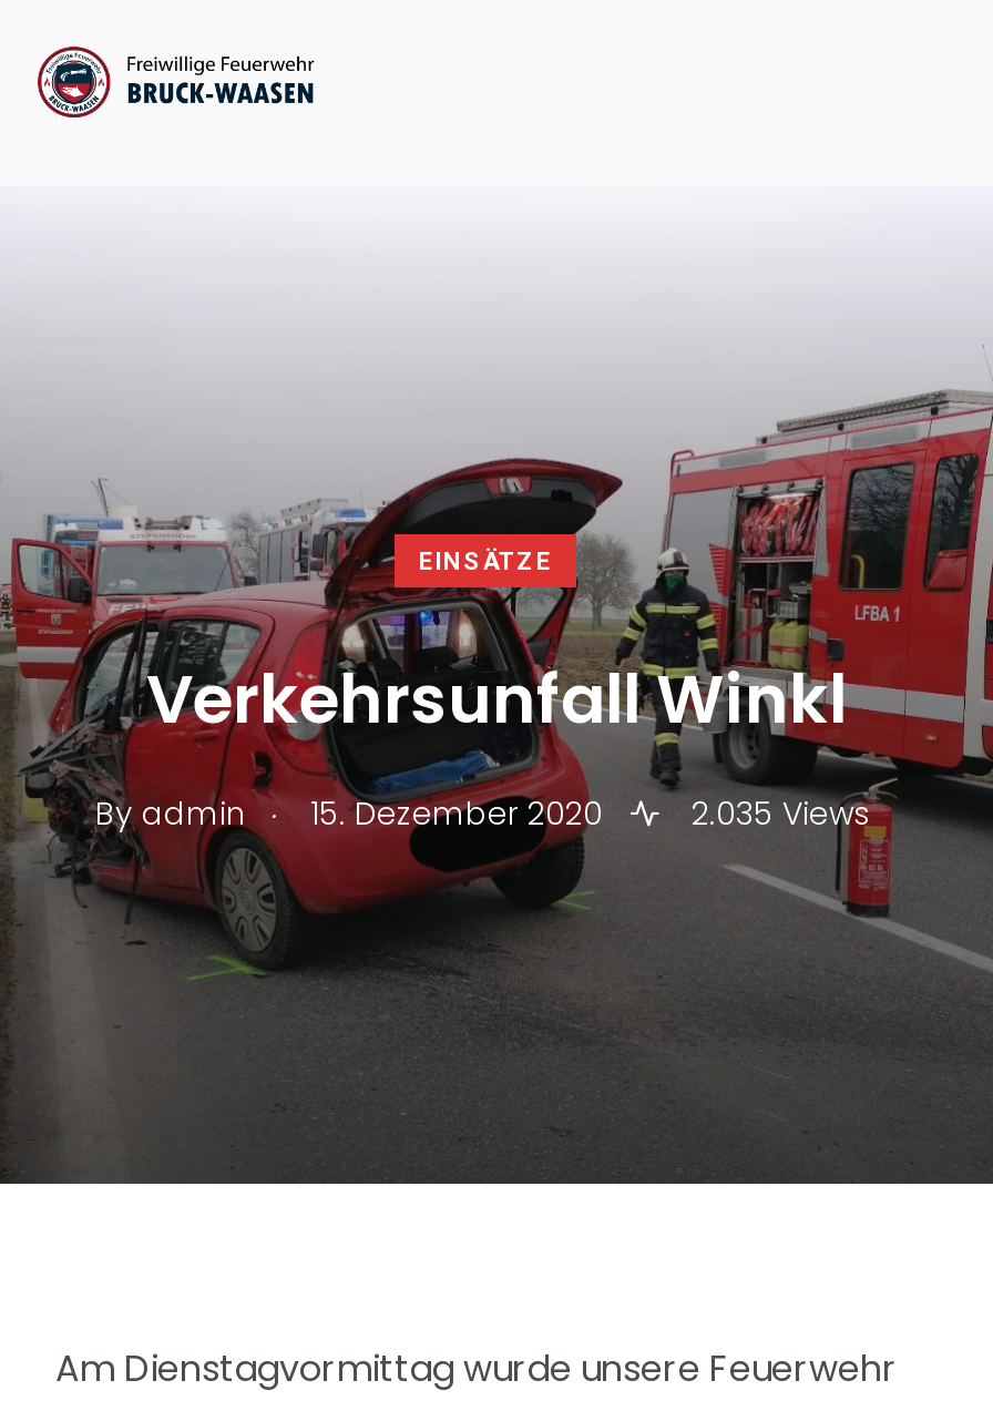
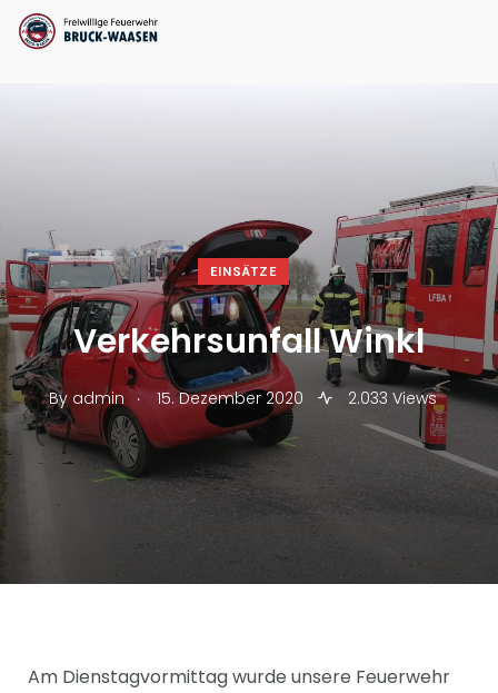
[95,784,871,835] By admin . 15. Dezember 2020 2.035 Views -> [48,383,436,409] By admin . 15. Dezember 2020 2.033 Views

